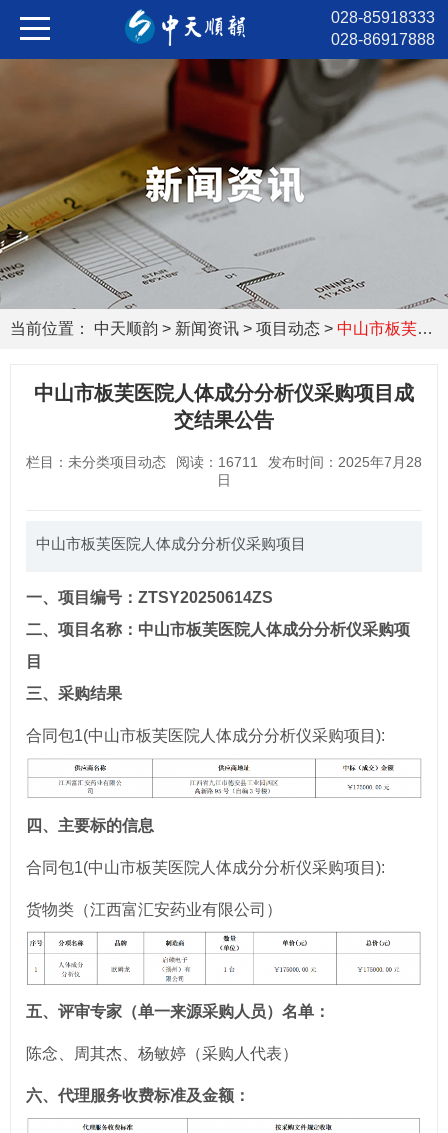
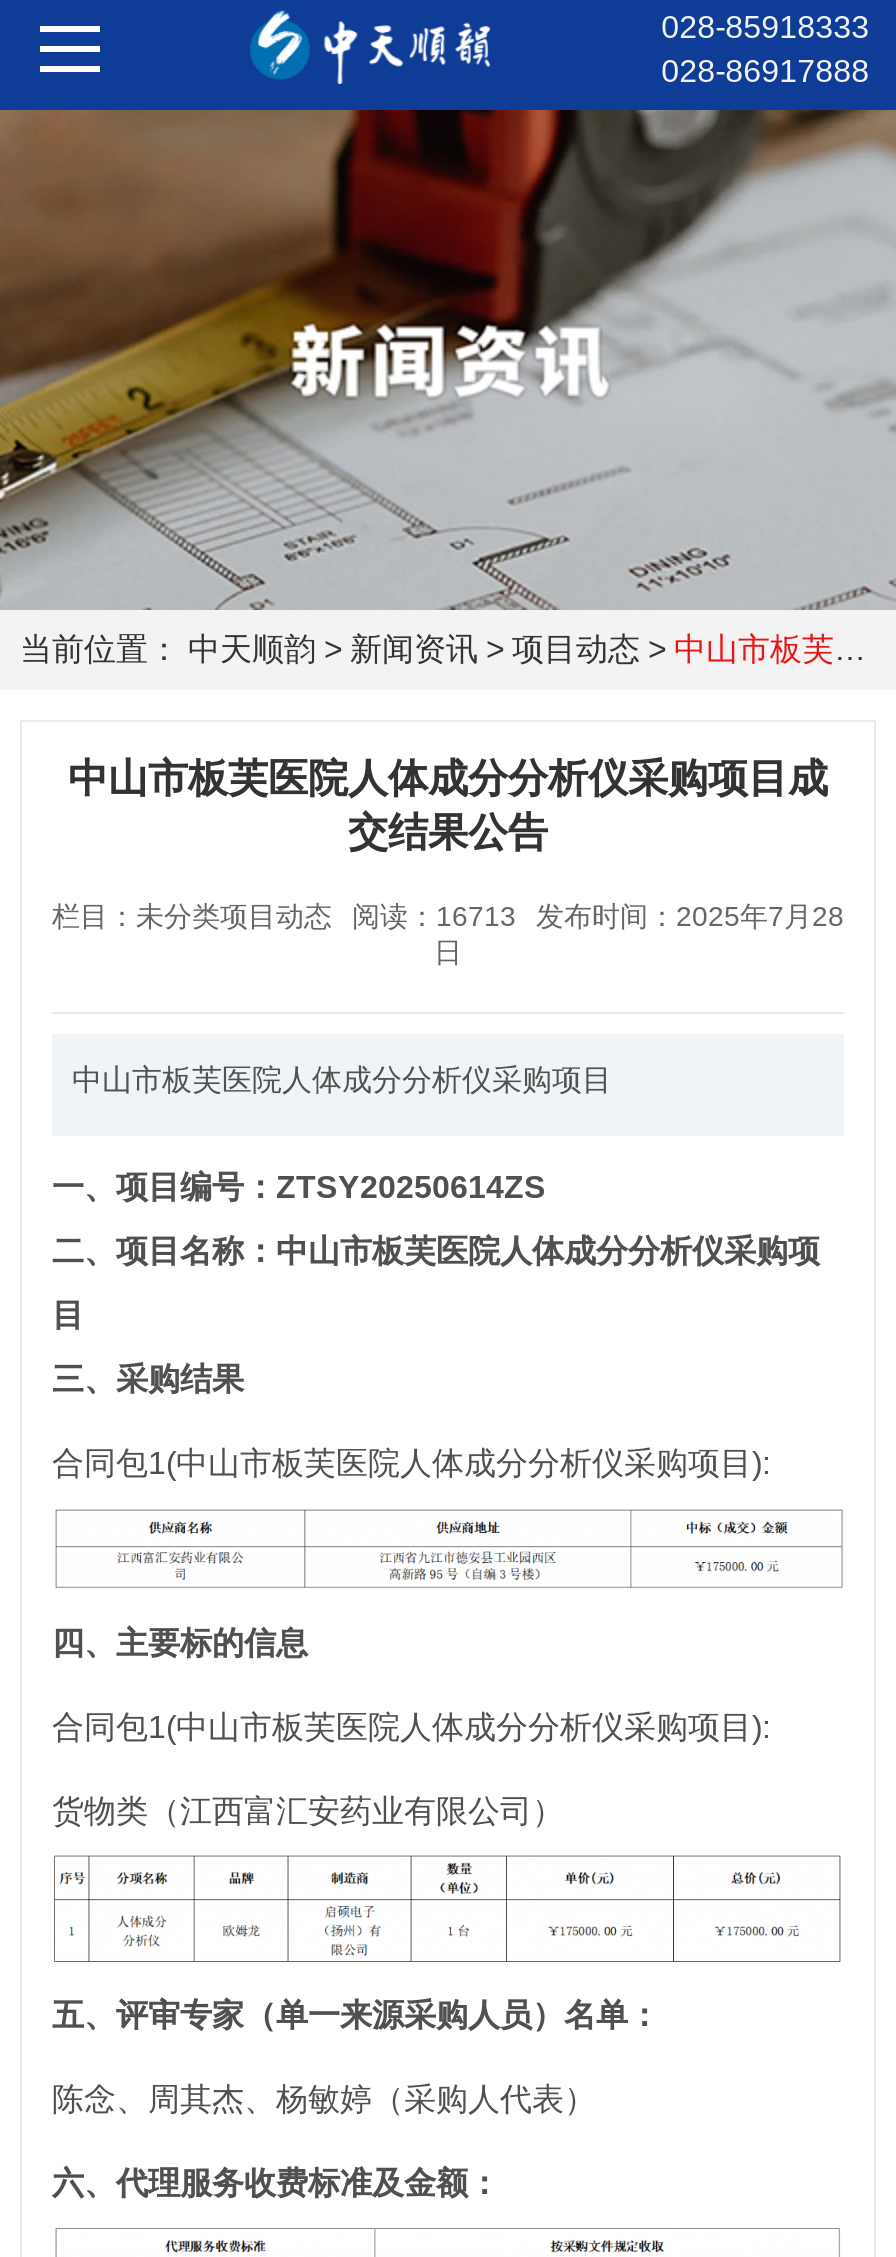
[26,454,422,470] 栏目：未分类项目动态 阅读：16711 发布时间：2025年7月28 -> [52,900,844,932] 栏目：未分类项目动态 阅读：16713 发布时间：2025年7月28

